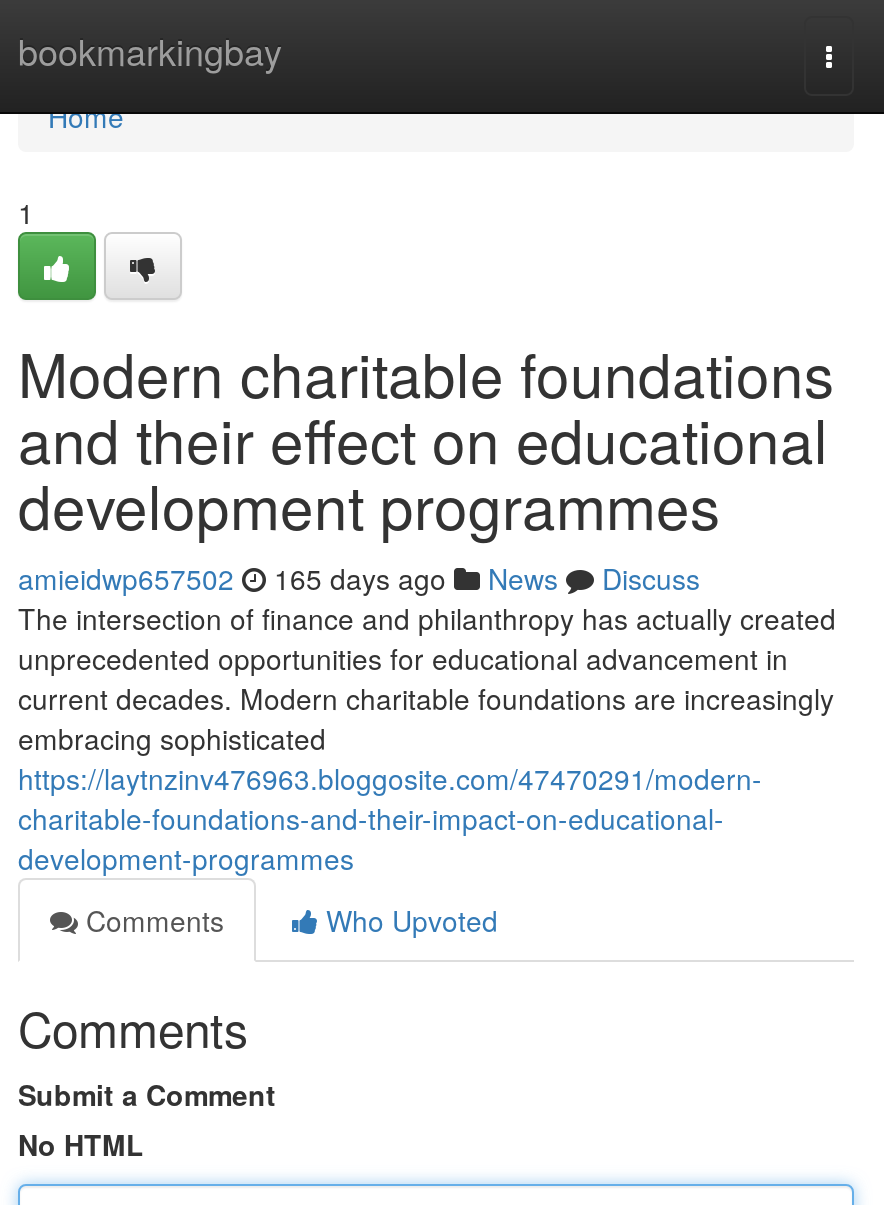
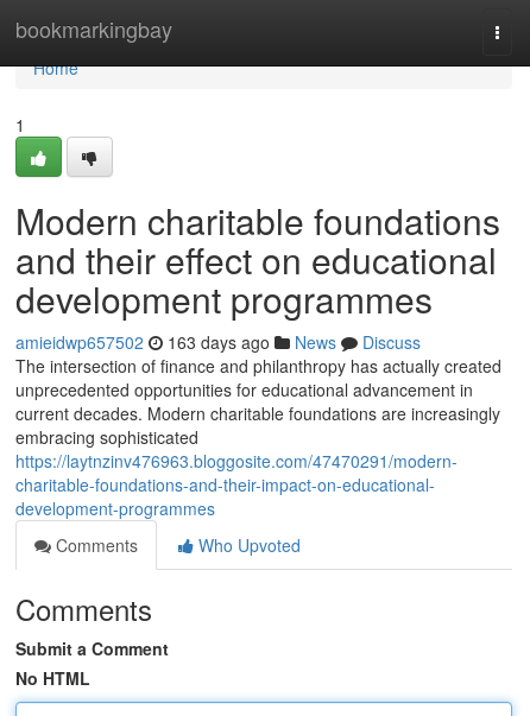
[18,558,700,598] amieidwp657502 165 days ago News Discuss -> [15,330,421,354] amieidwp657502 163 days ago News Discuss

